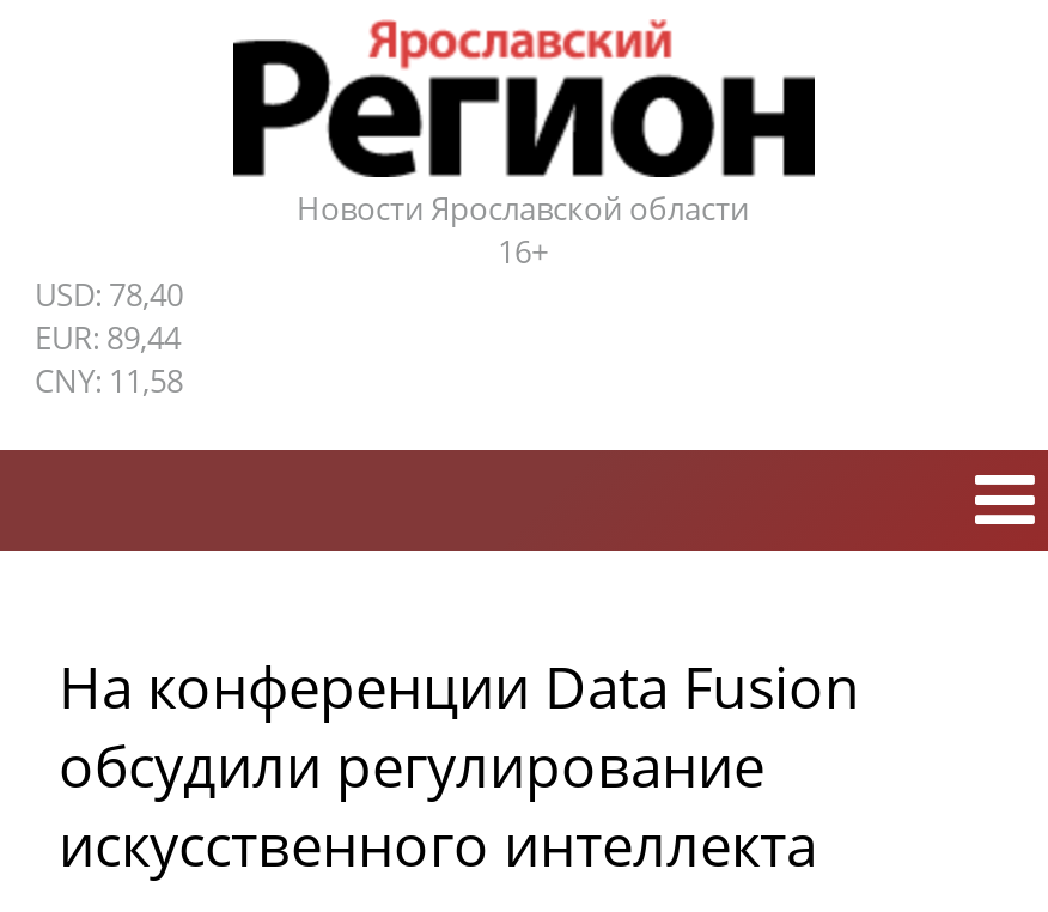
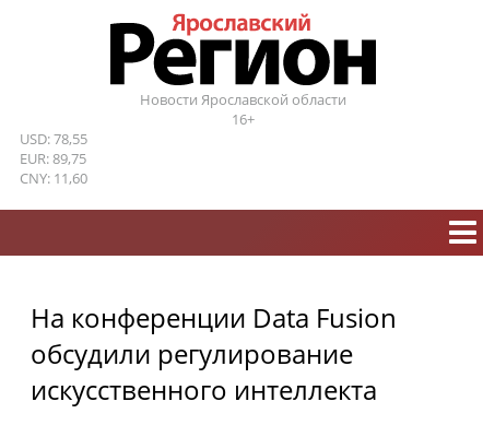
[35,273,183,316] USD: 78,40 -> [20,129,87,149] USD: 78,55
[35,316,181,359] EUR: 89,44 -> [20,149,86,168] EUR: 89,75
[35,359,183,402] CNY: 11,58 -> [20,168,87,188] CNY: 11,60

